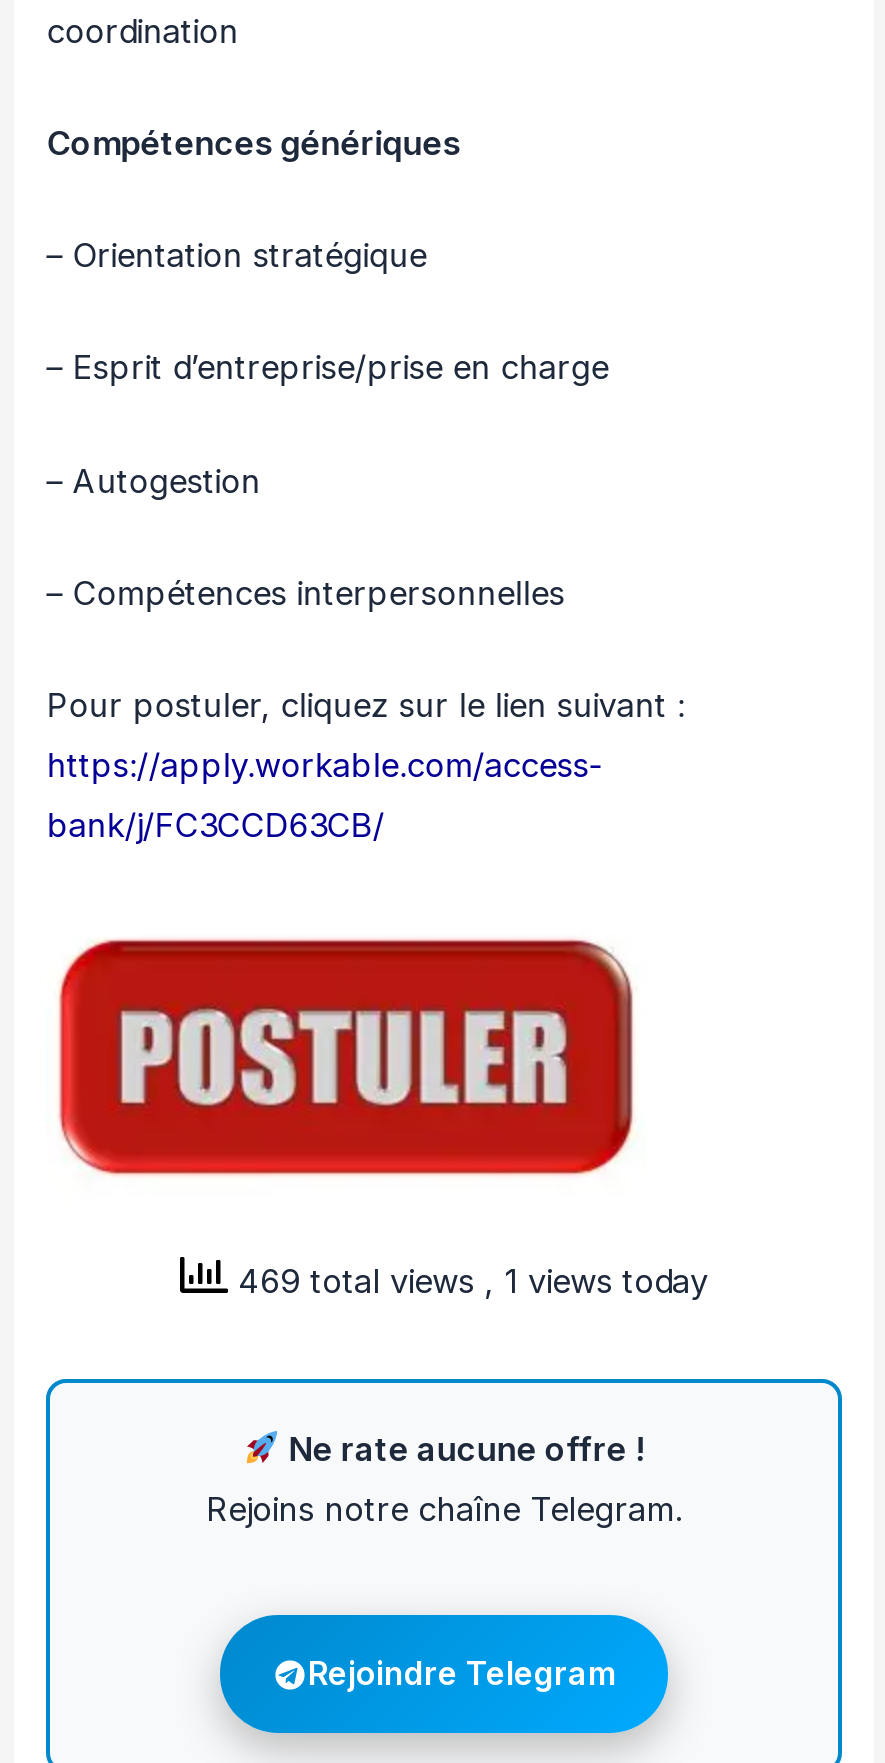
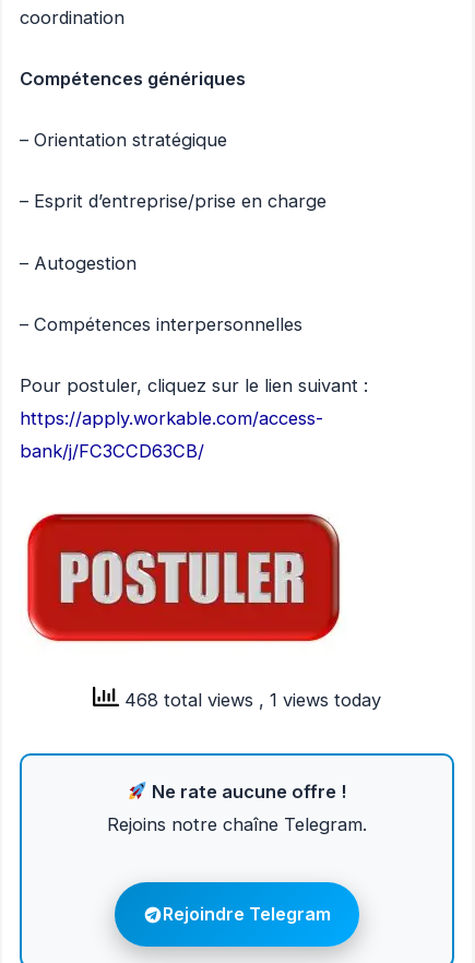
[228,1260,708,1300] 469 total views, 1 views today -> [119,689,381,710] 468 total views, 1 views today

